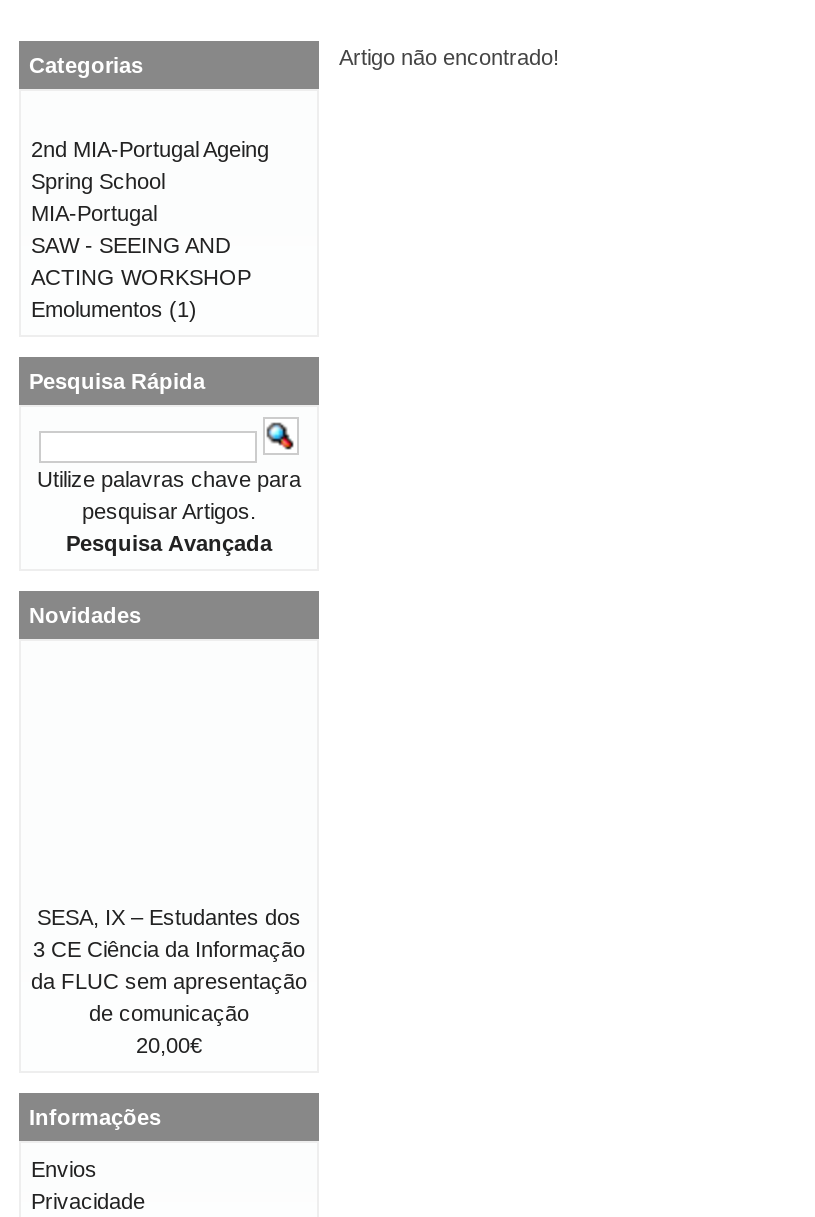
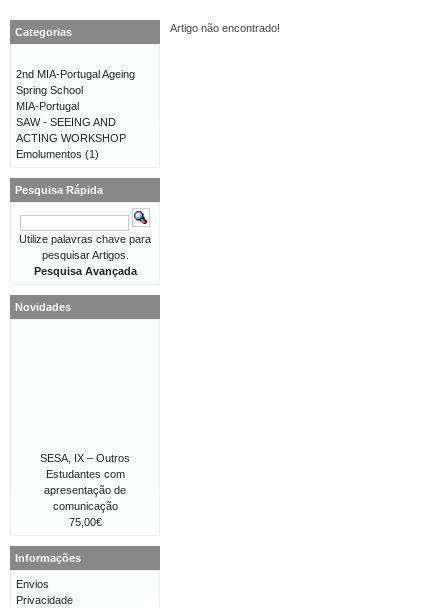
[31,905,307,1057] SESA, IX – Estudantes dos | 3 CE Ciência da Informação | da FLUC sem apresentação | de comunicação | 20,00€ -> [40,452,130,528] SESA, IX – Outros | Estudantes com | apresentação de | comunicação | 75,00€

